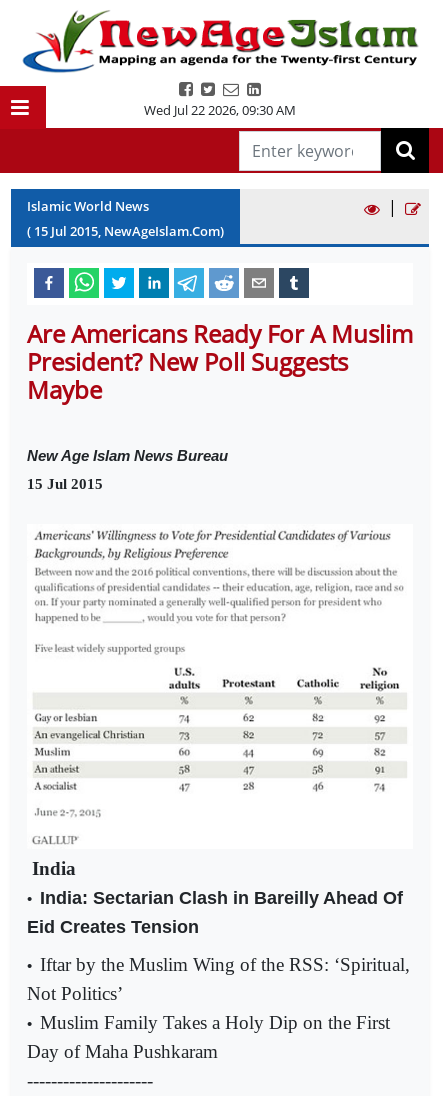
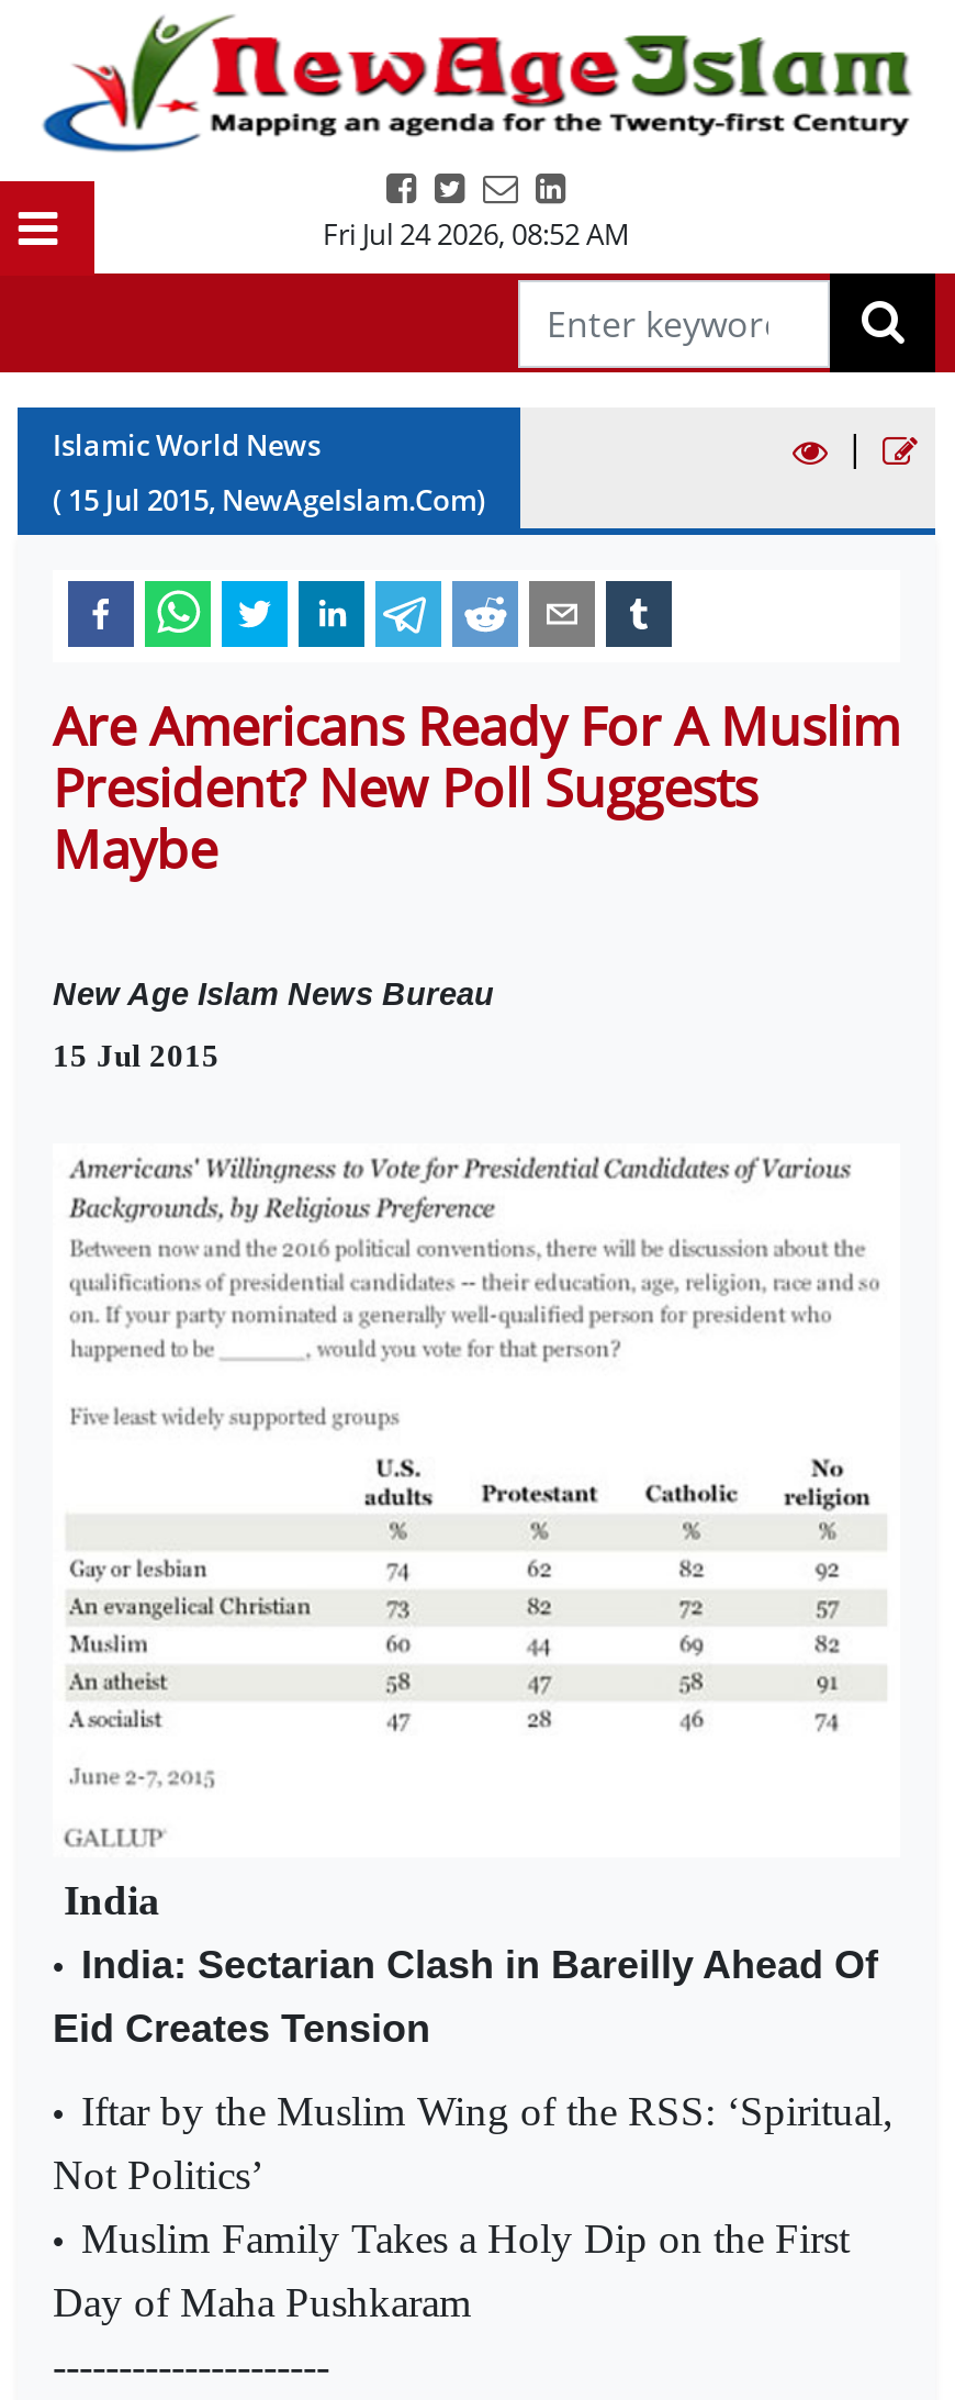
[144,101,296,119] Wed Jul 22 2026, 09:30 AM -> [323,214,630,254] Fri Jul 24 2026, 08:52 AM

